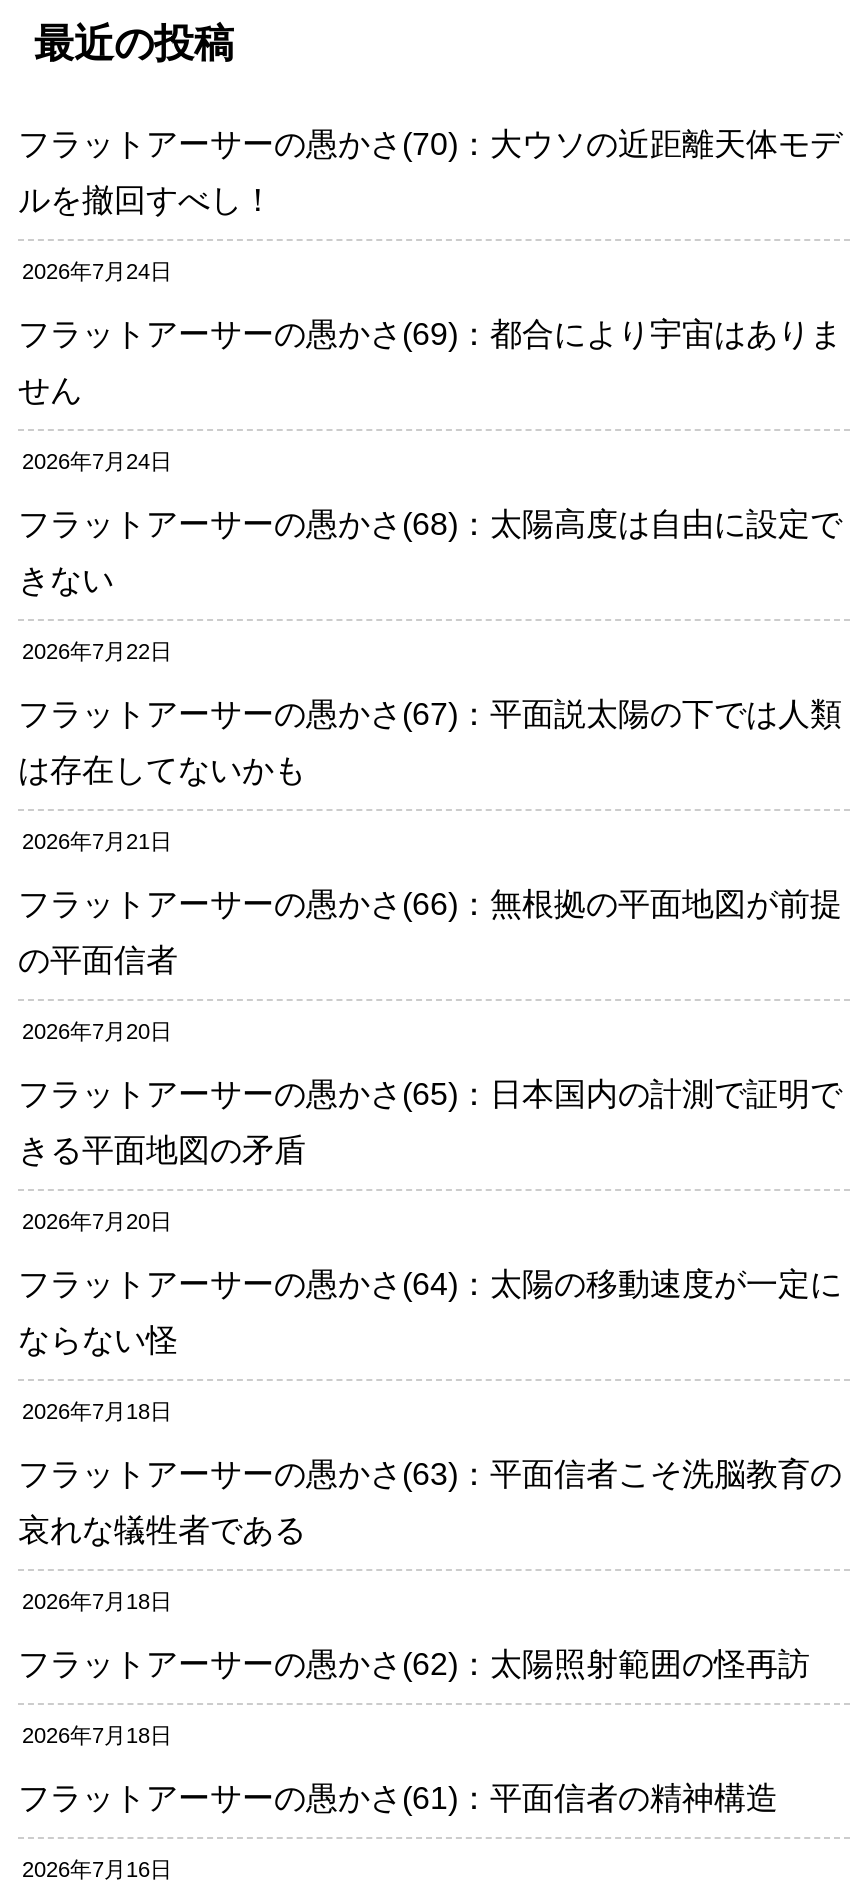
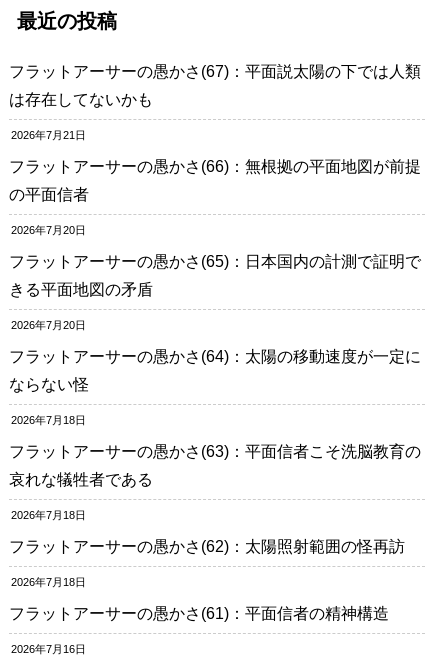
[18,127,842,663] フラットアーサーの愚かさ(70)：大ウソの近距離天体モデ | ルを撤回すべし！ | 2026年7月24日 | フラットアーサーの愚かさ(69)：都合により宇宙はありま | せん | 2026年7月24日 | フラットアーサーの愚かさ(68)：太陽高度は自由に設定で | きない | 2026年7月22日 -> none

